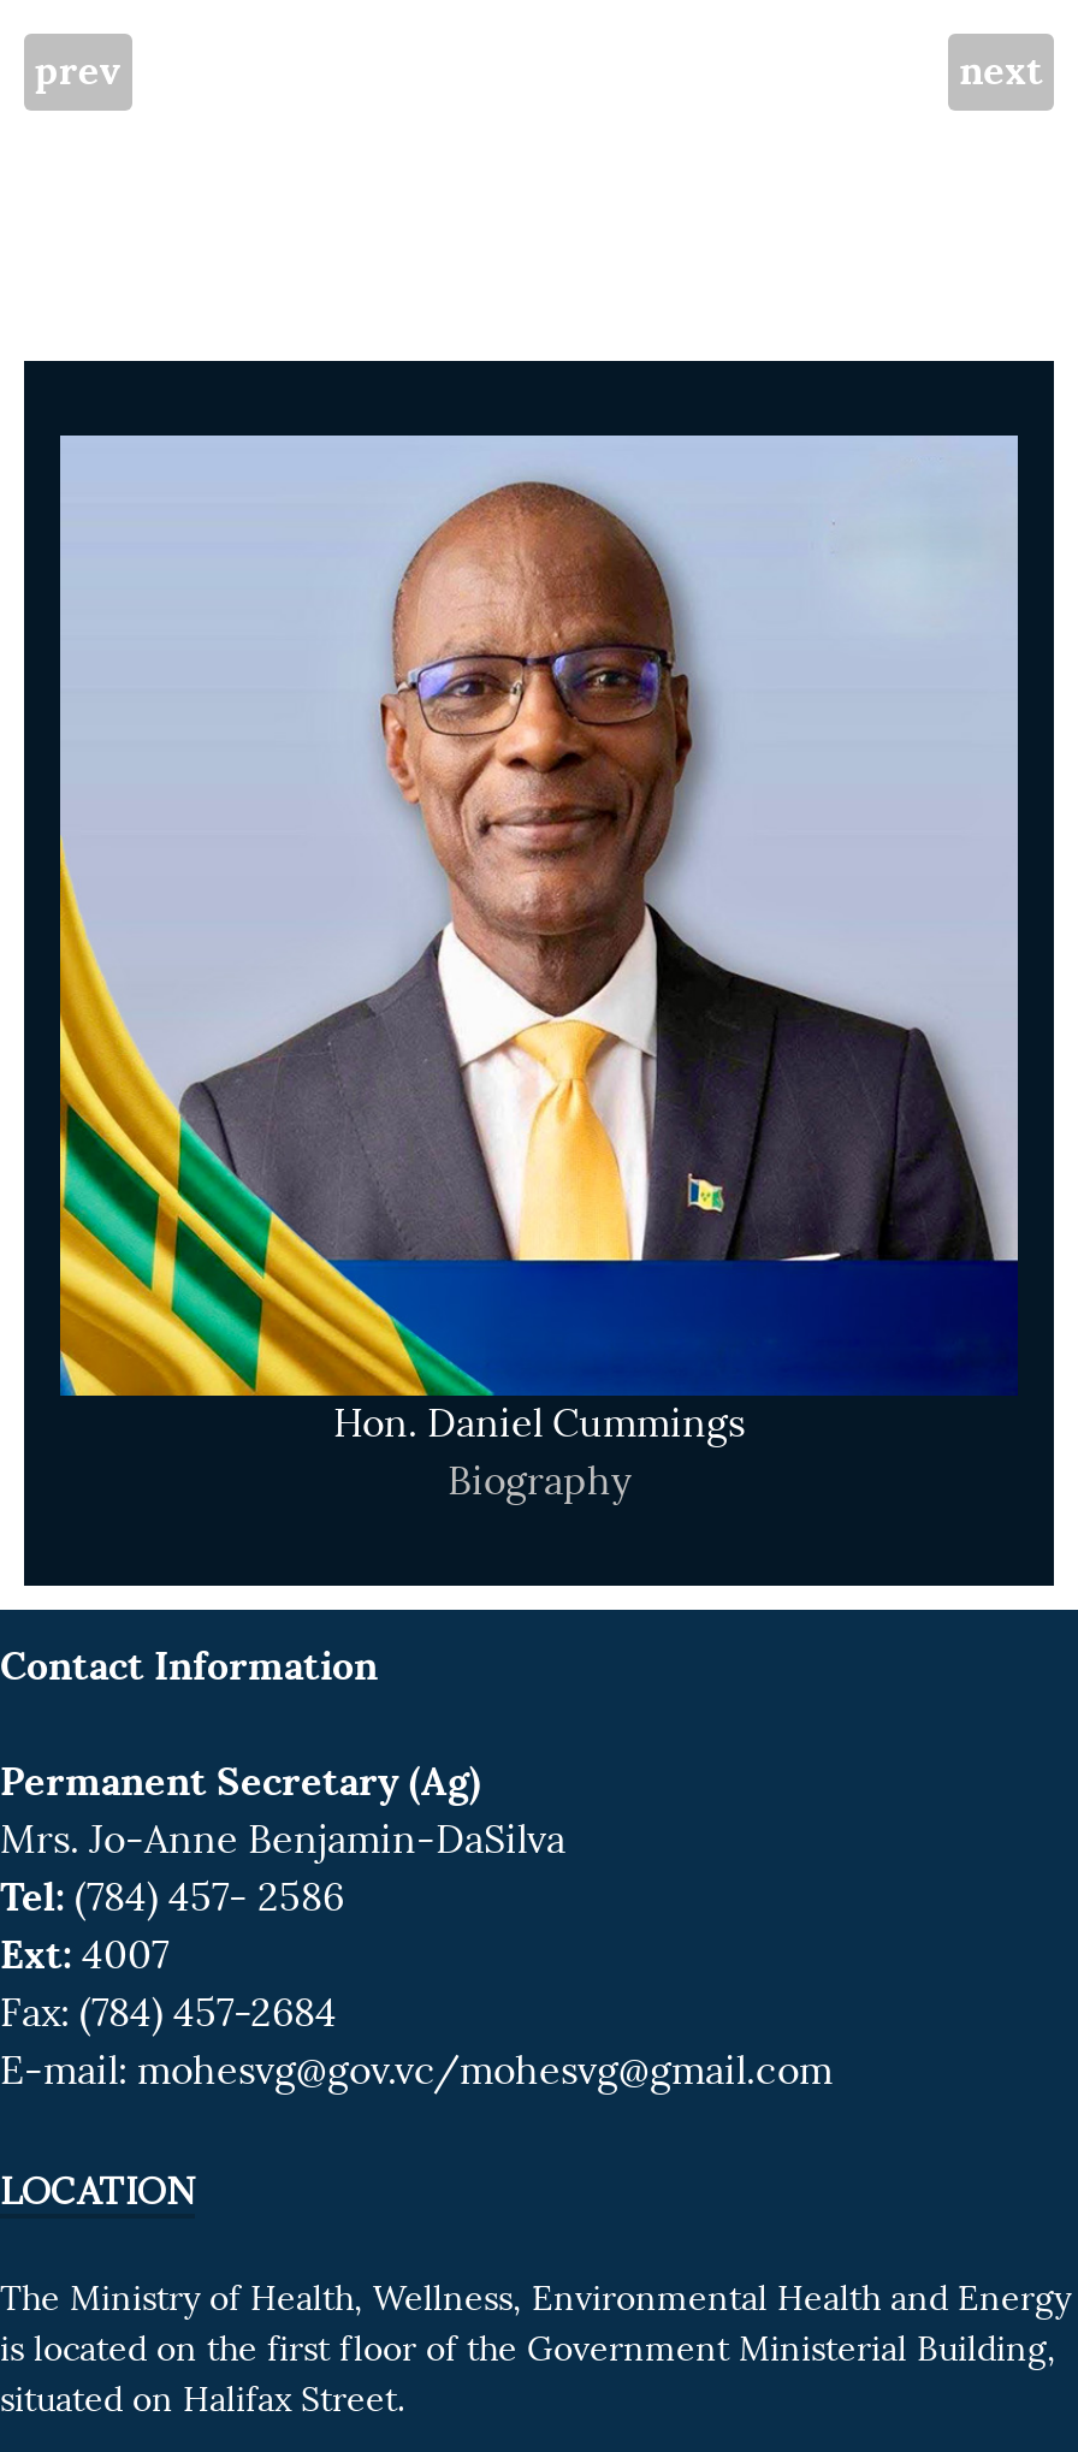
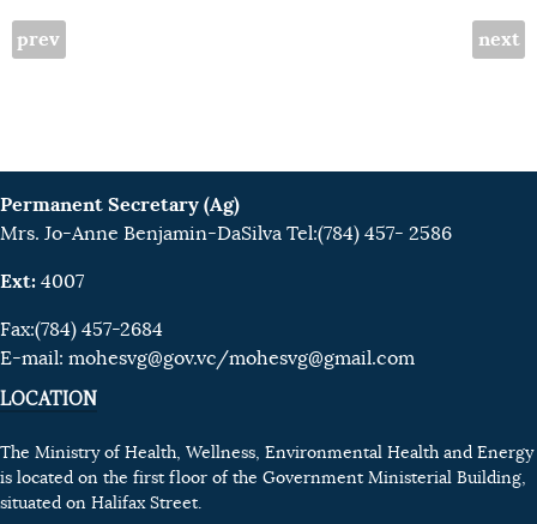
[22,359,1056,1588] [image] | Hon. Daniel Cummings | Biography -> none
[0,1641,378,1691] Contact Information -> none
[0,1990,337,2038] Fax: (784) 457-2684 -> [0,318,163,341] Fax:(784) 457-2684

